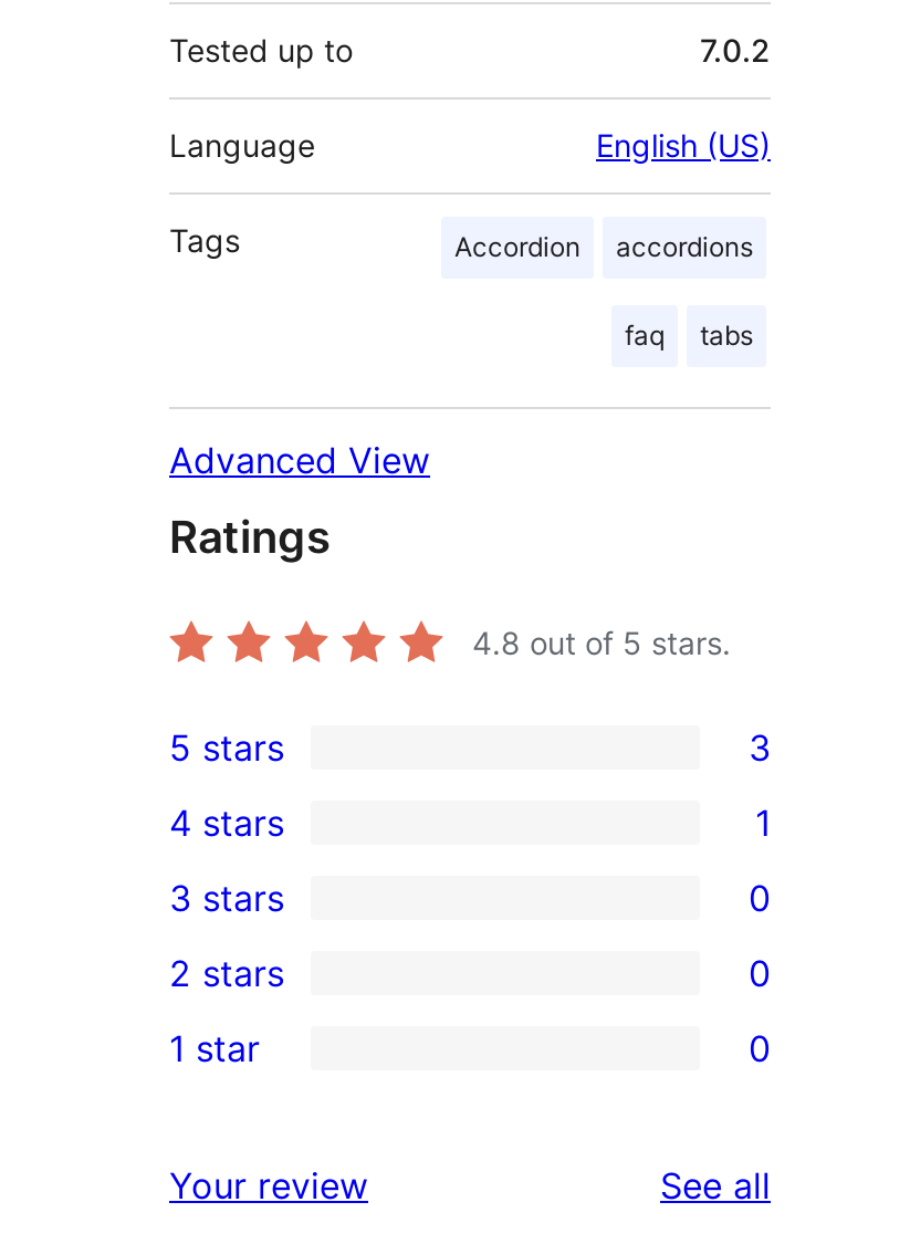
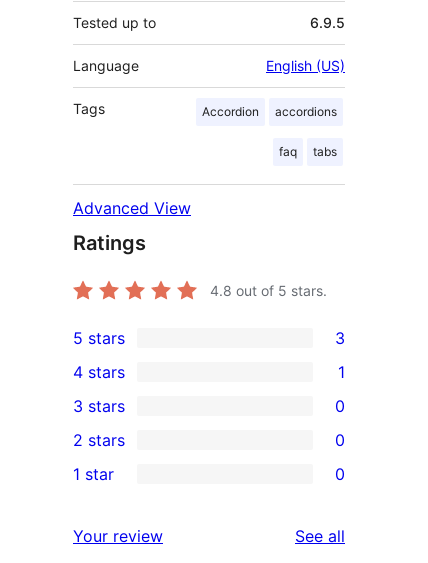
[700,32,771,69] 7.0.2 -> [310,14,345,31] 6.9.5

